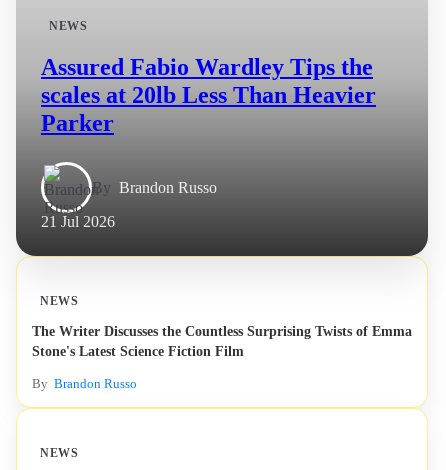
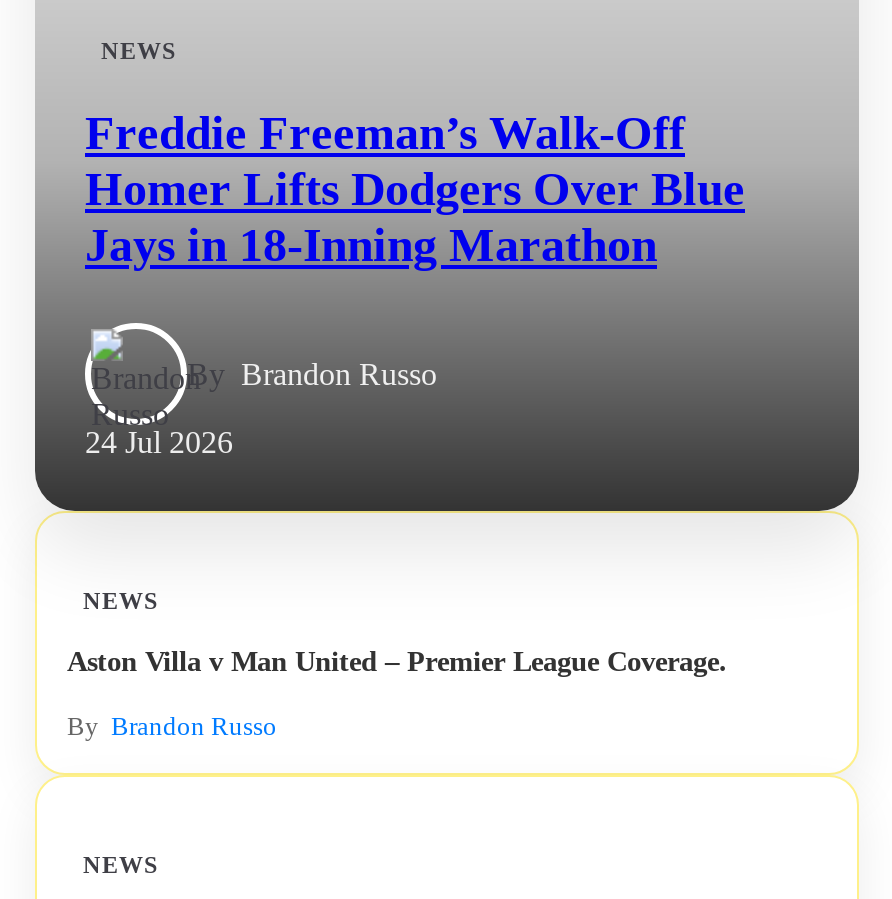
[41,54,376,136] Assured Fabio Wardley Tips the | scales at 20lb Less Than Heavier | Parker -> [85,107,745,271] Freddie Freeman’s Walk-Off | Homer Lifts Dodgers Over Blue | Jays in 18-Inning Marathon
[41,213,115,230] 21 Jul 2026 -> [85,425,233,459] 24 Jul 2026
[32,323,412,359] The Writer Discusses the Countless Surprising Twists of Emma | Stone's Latest Science Fiction Film -> [67,645,727,677] Aston Villa v Man United – Premier League Coverage.

